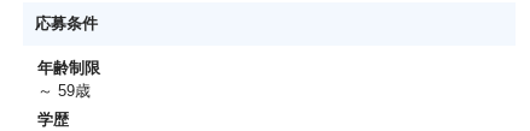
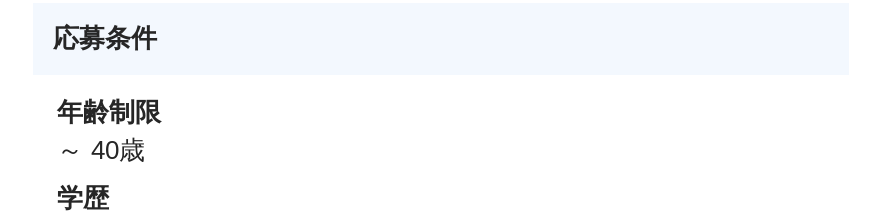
[37,82,91,100] ～ 59歳 -> [57,135,145,165] ～ 40歳

